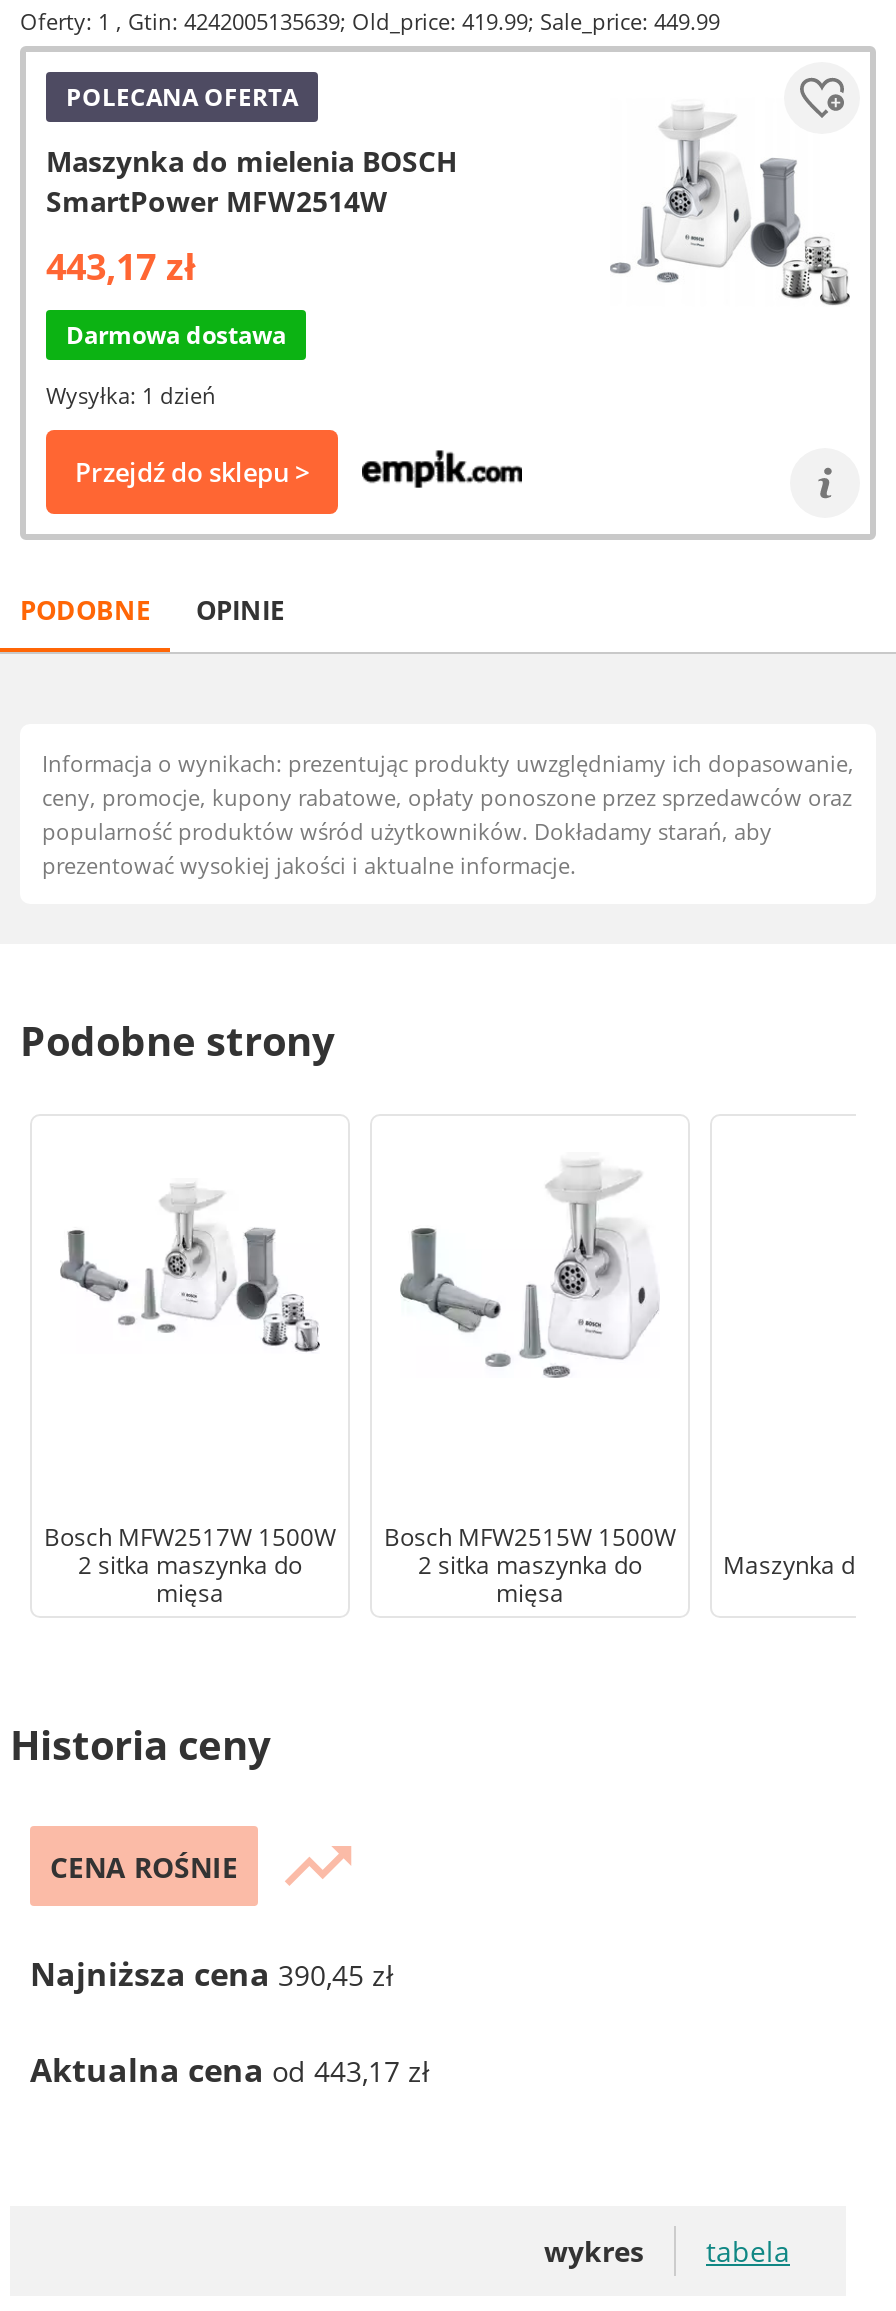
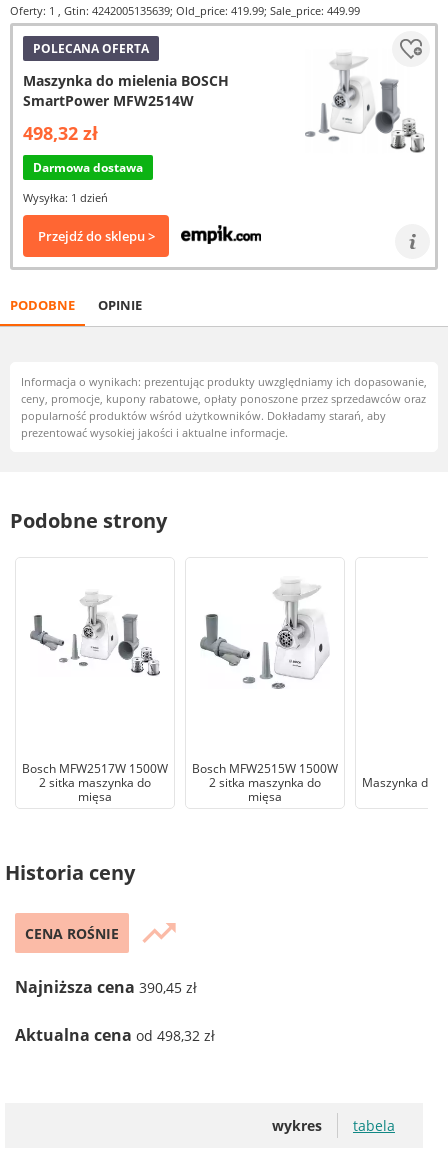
[46,242,196,290] 443,17 zł -> [23,121,98,145] 498,32 zł
[30,2048,430,2092] Aktualna cena od 443,17 zł -> [15,1024,215,1046] Aktualna cena od 498,32 zł

